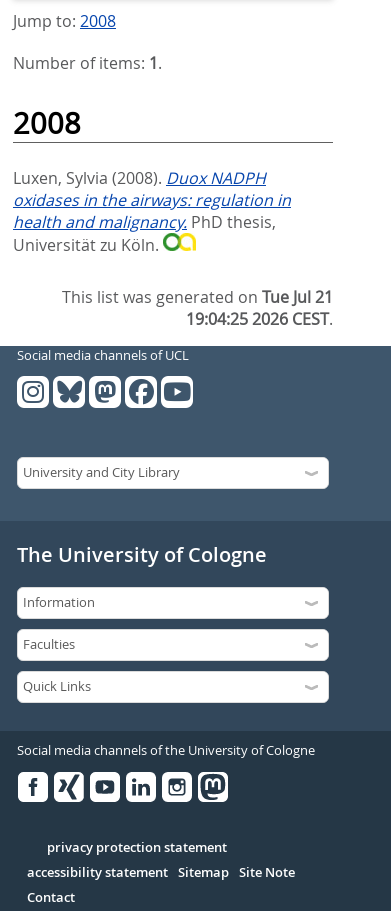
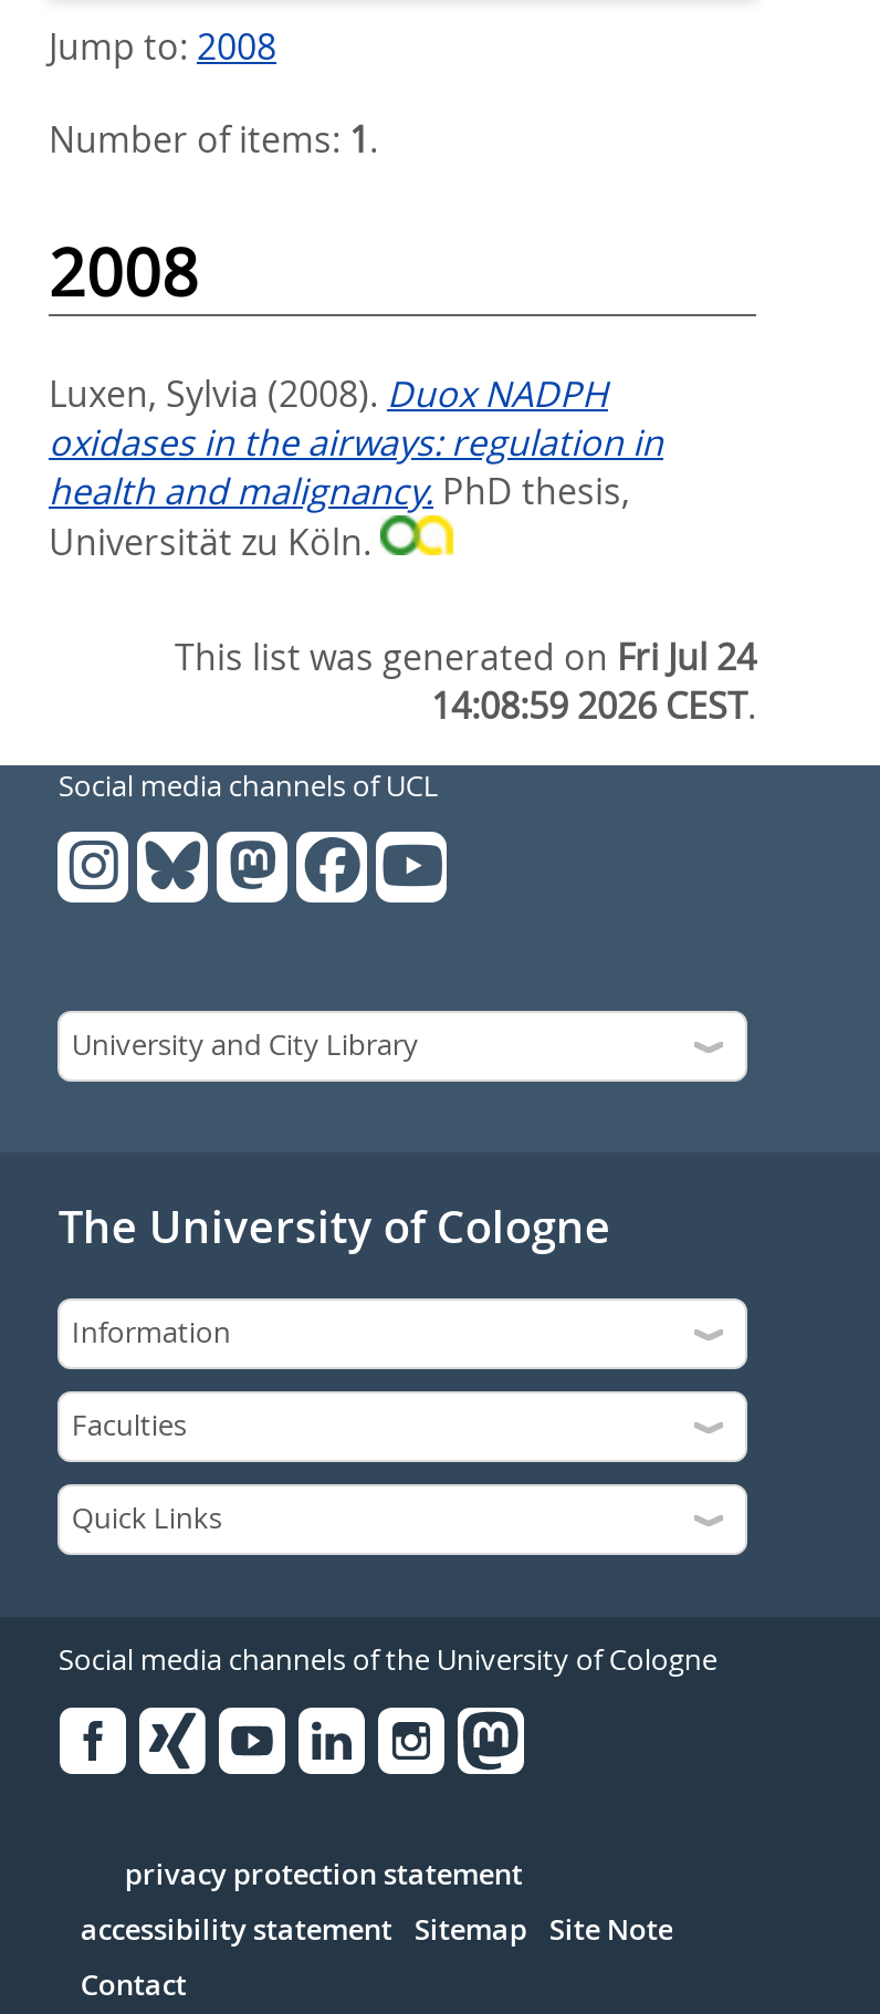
[62,286,333,308] This list was generated on Tue Jul 21 -> [175,632,756,681] This list was generated on Fri Jul 24
[186,308,333,330] 19:04:25 2026 CEST. -> [431,681,756,730] 14:08:59 2026 CEST.

